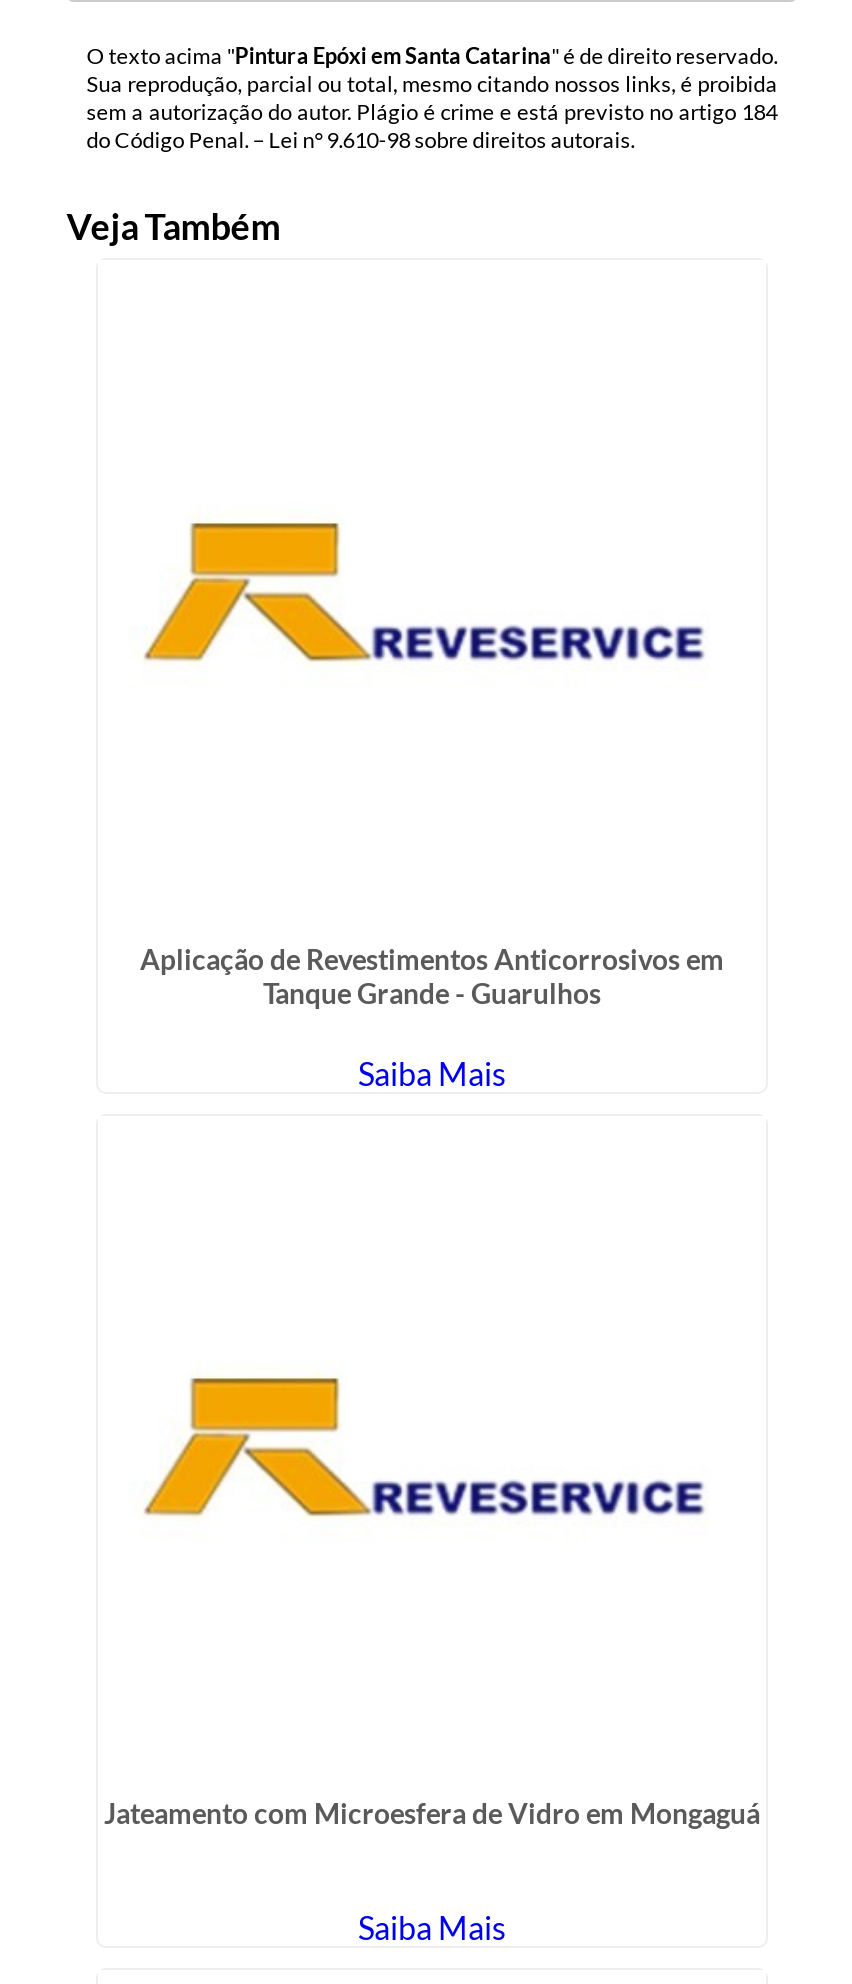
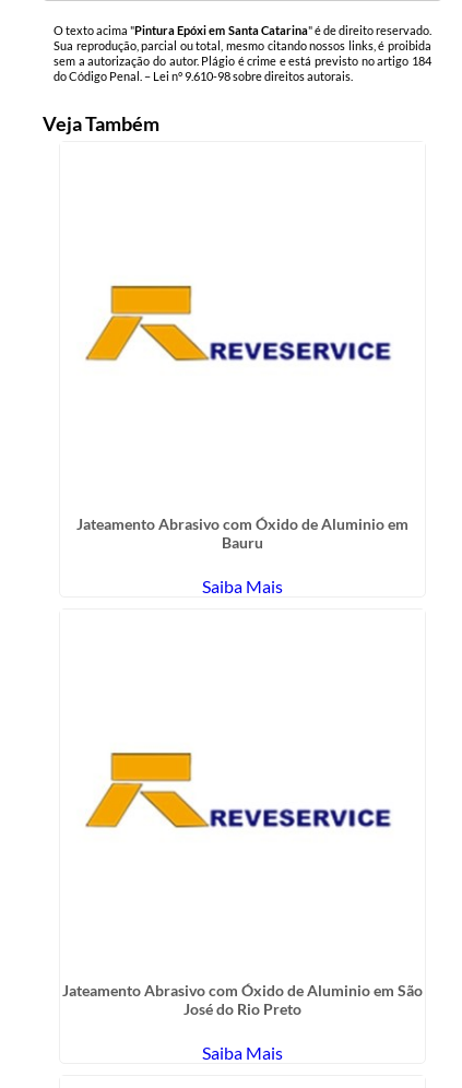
[140,941,724,1009] Aplicação de Revestimentos Anticorrosivos em | Tanque Grande - Guarulhos -> [76,514,408,551] Jateamento Abrasivo com Óxido de Aluminio em | Bauru
[104,1796,760,1830] Jateamento com Microesfera de Vidro em Mongaguá -> [62,981,423,1018] Jateamento Abrasivo com Óxido de Aluminio em São | José do Rio Preto

